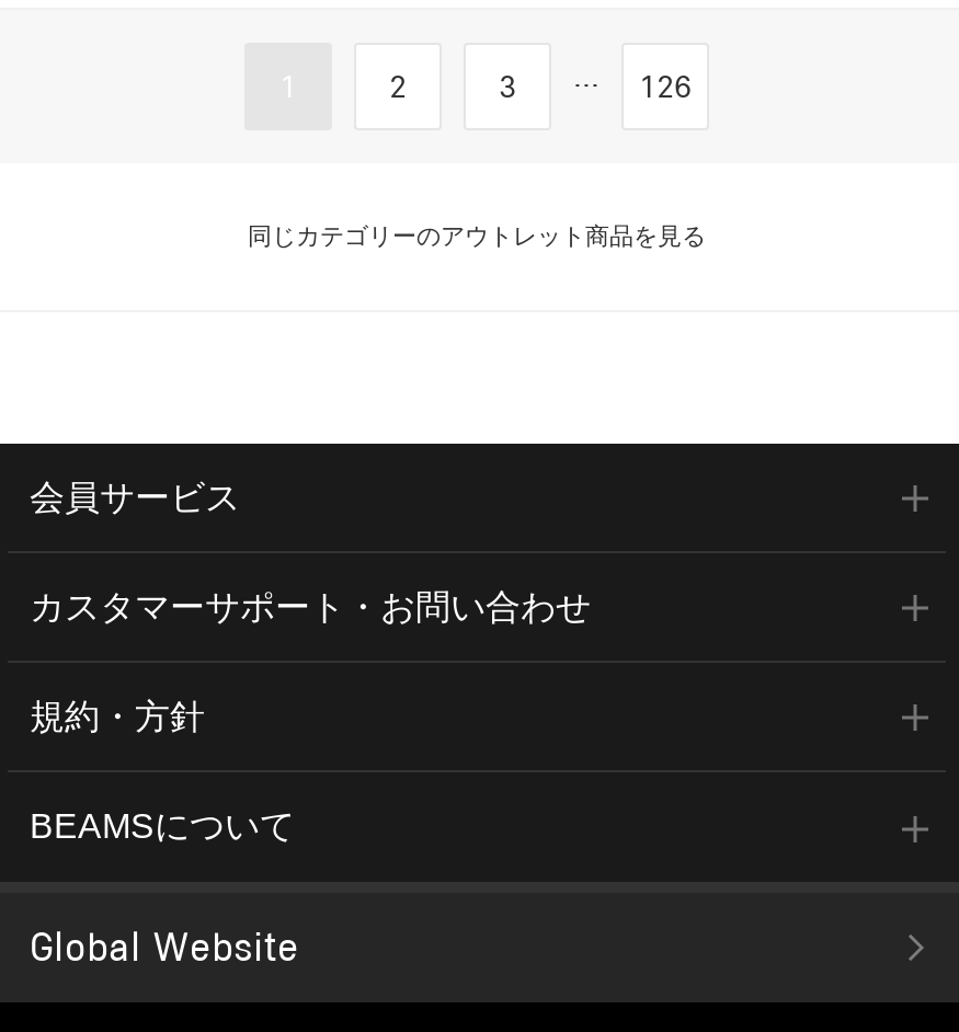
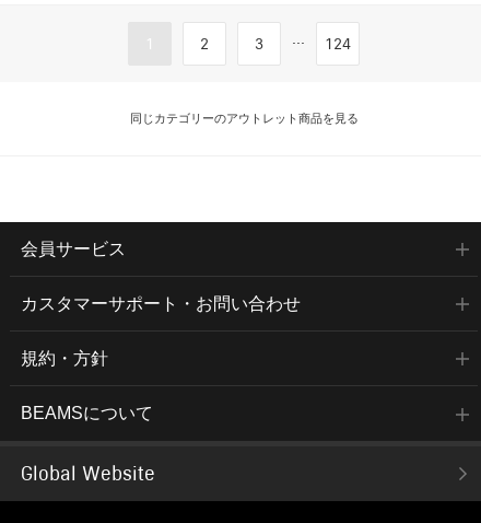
[639,73,692,104] 126 -> [325,37,351,52] 124

